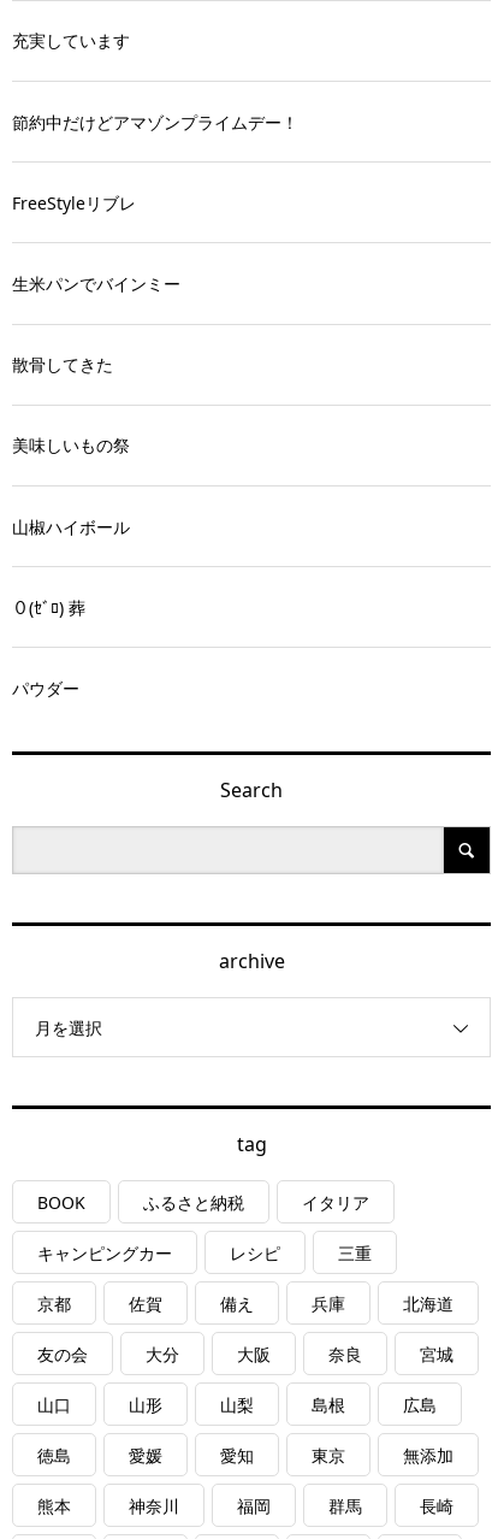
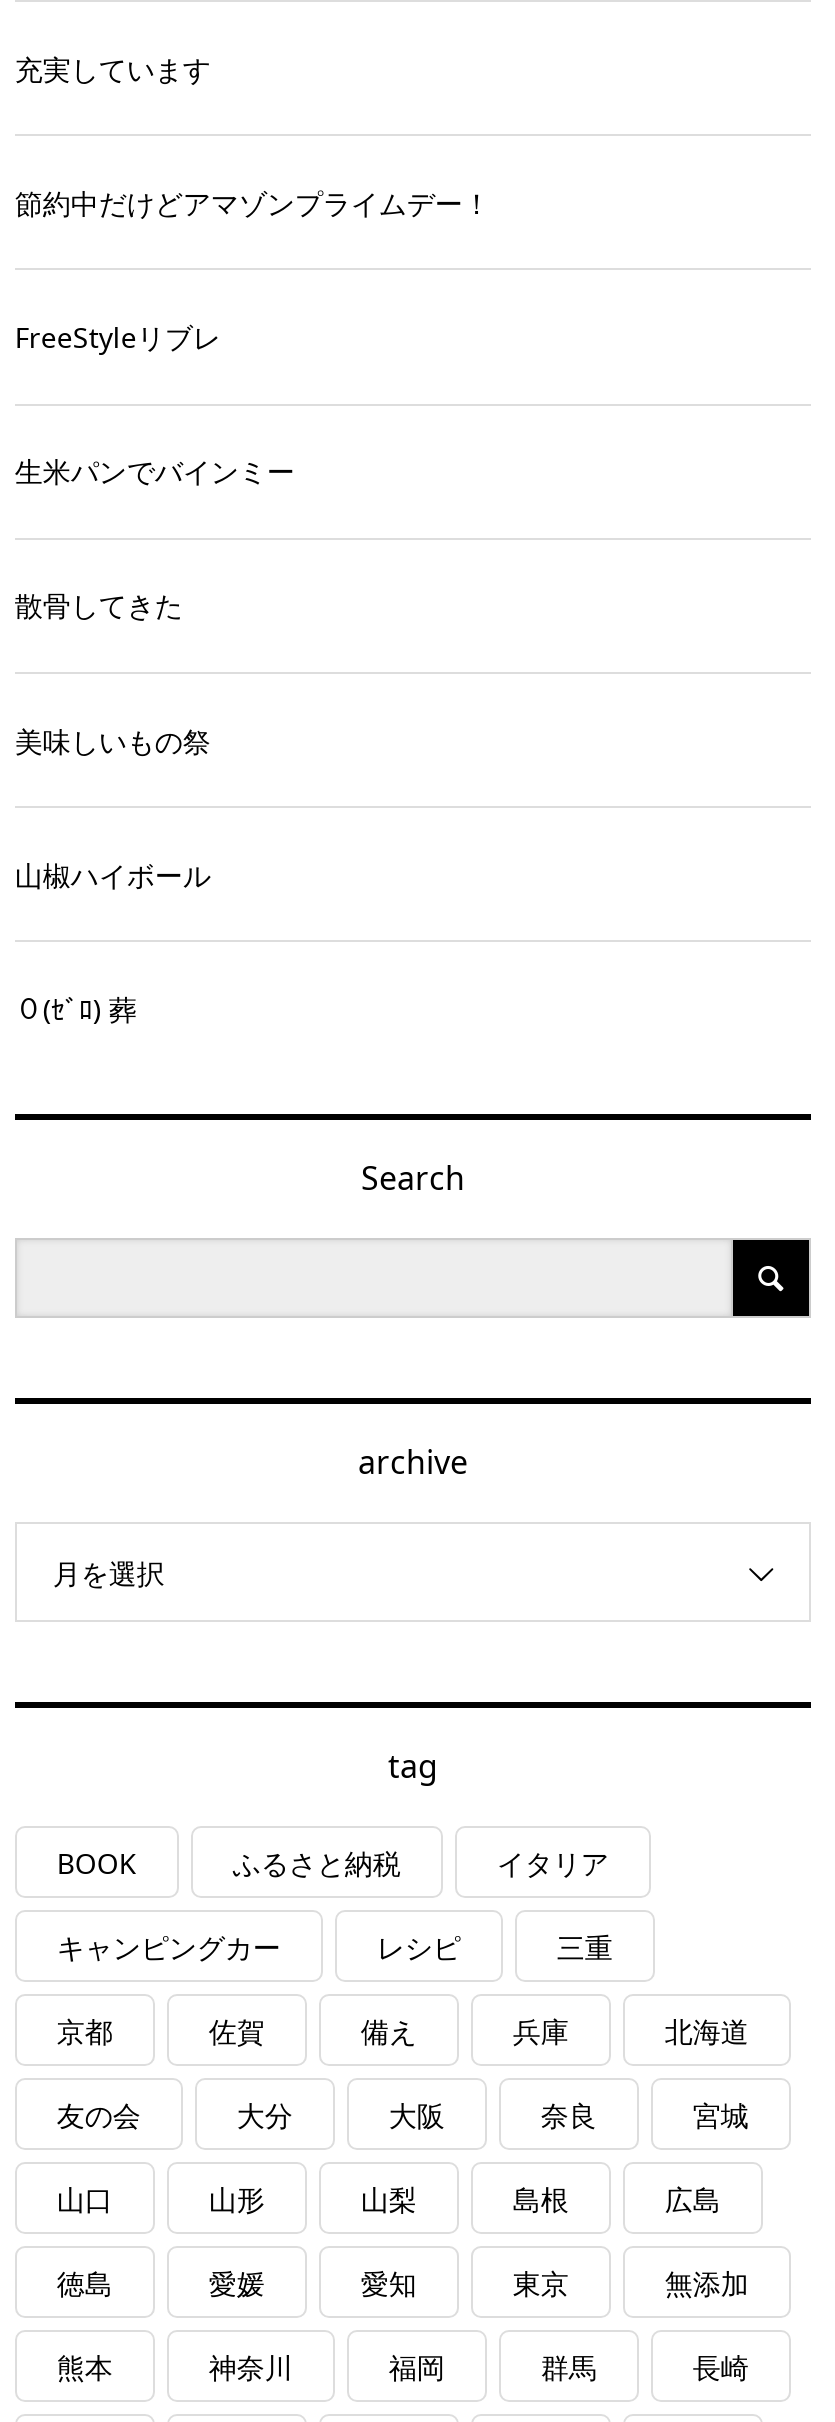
[12,677,79,700] パウダー -> none

